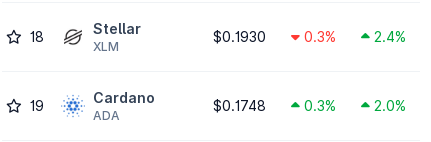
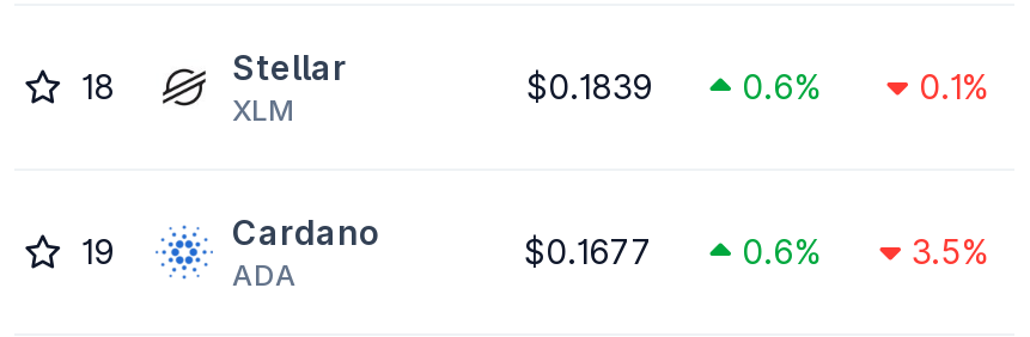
[213,28,266,45] $0.1930 -> [526,65,653,105] $0.1839
[304,28,336,45] 0.3% -> [742,65,821,105] 0.6%
[374,28,406,45] 2.4% -> [919,65,988,105] 0.1%
[213,97,266,114] $0.1748 -> [524,229,653,270] $0.1677
[304,97,336,114] 0.3% -> [742,229,821,270] 0.6%
[374,97,406,114] 2.0% -> [912,229,988,270] 3.5%

